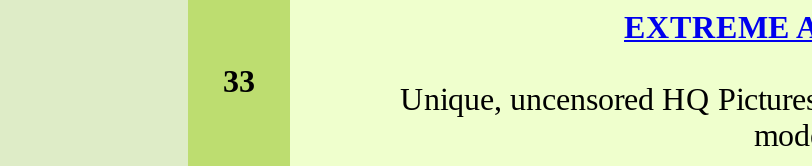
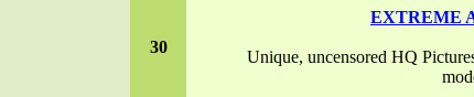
[223,64,255,98] 33 -> [149,37,167,56] 30

